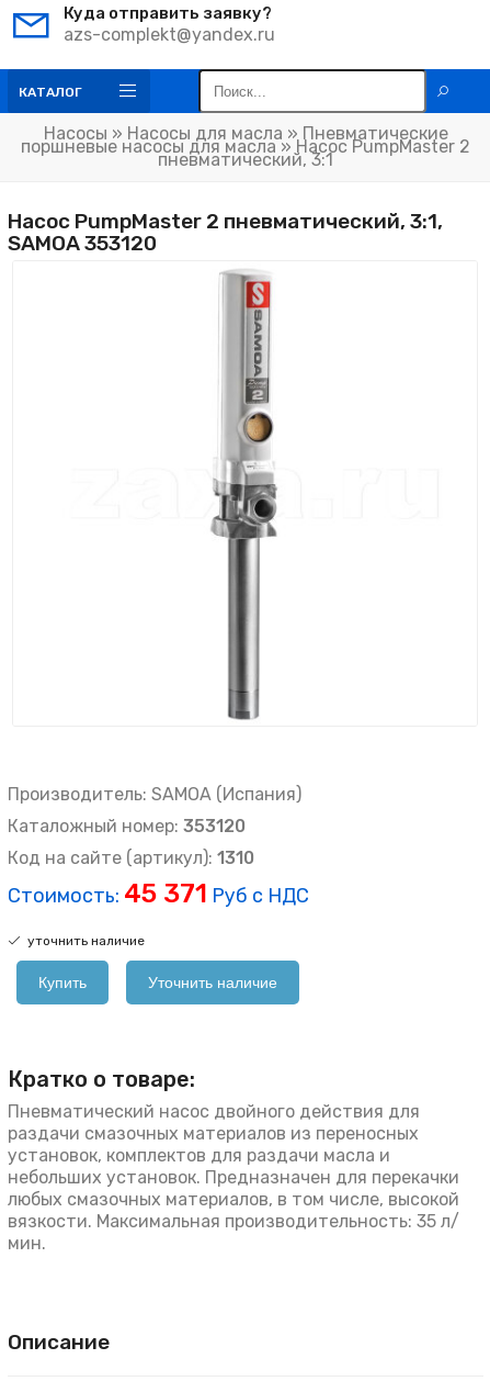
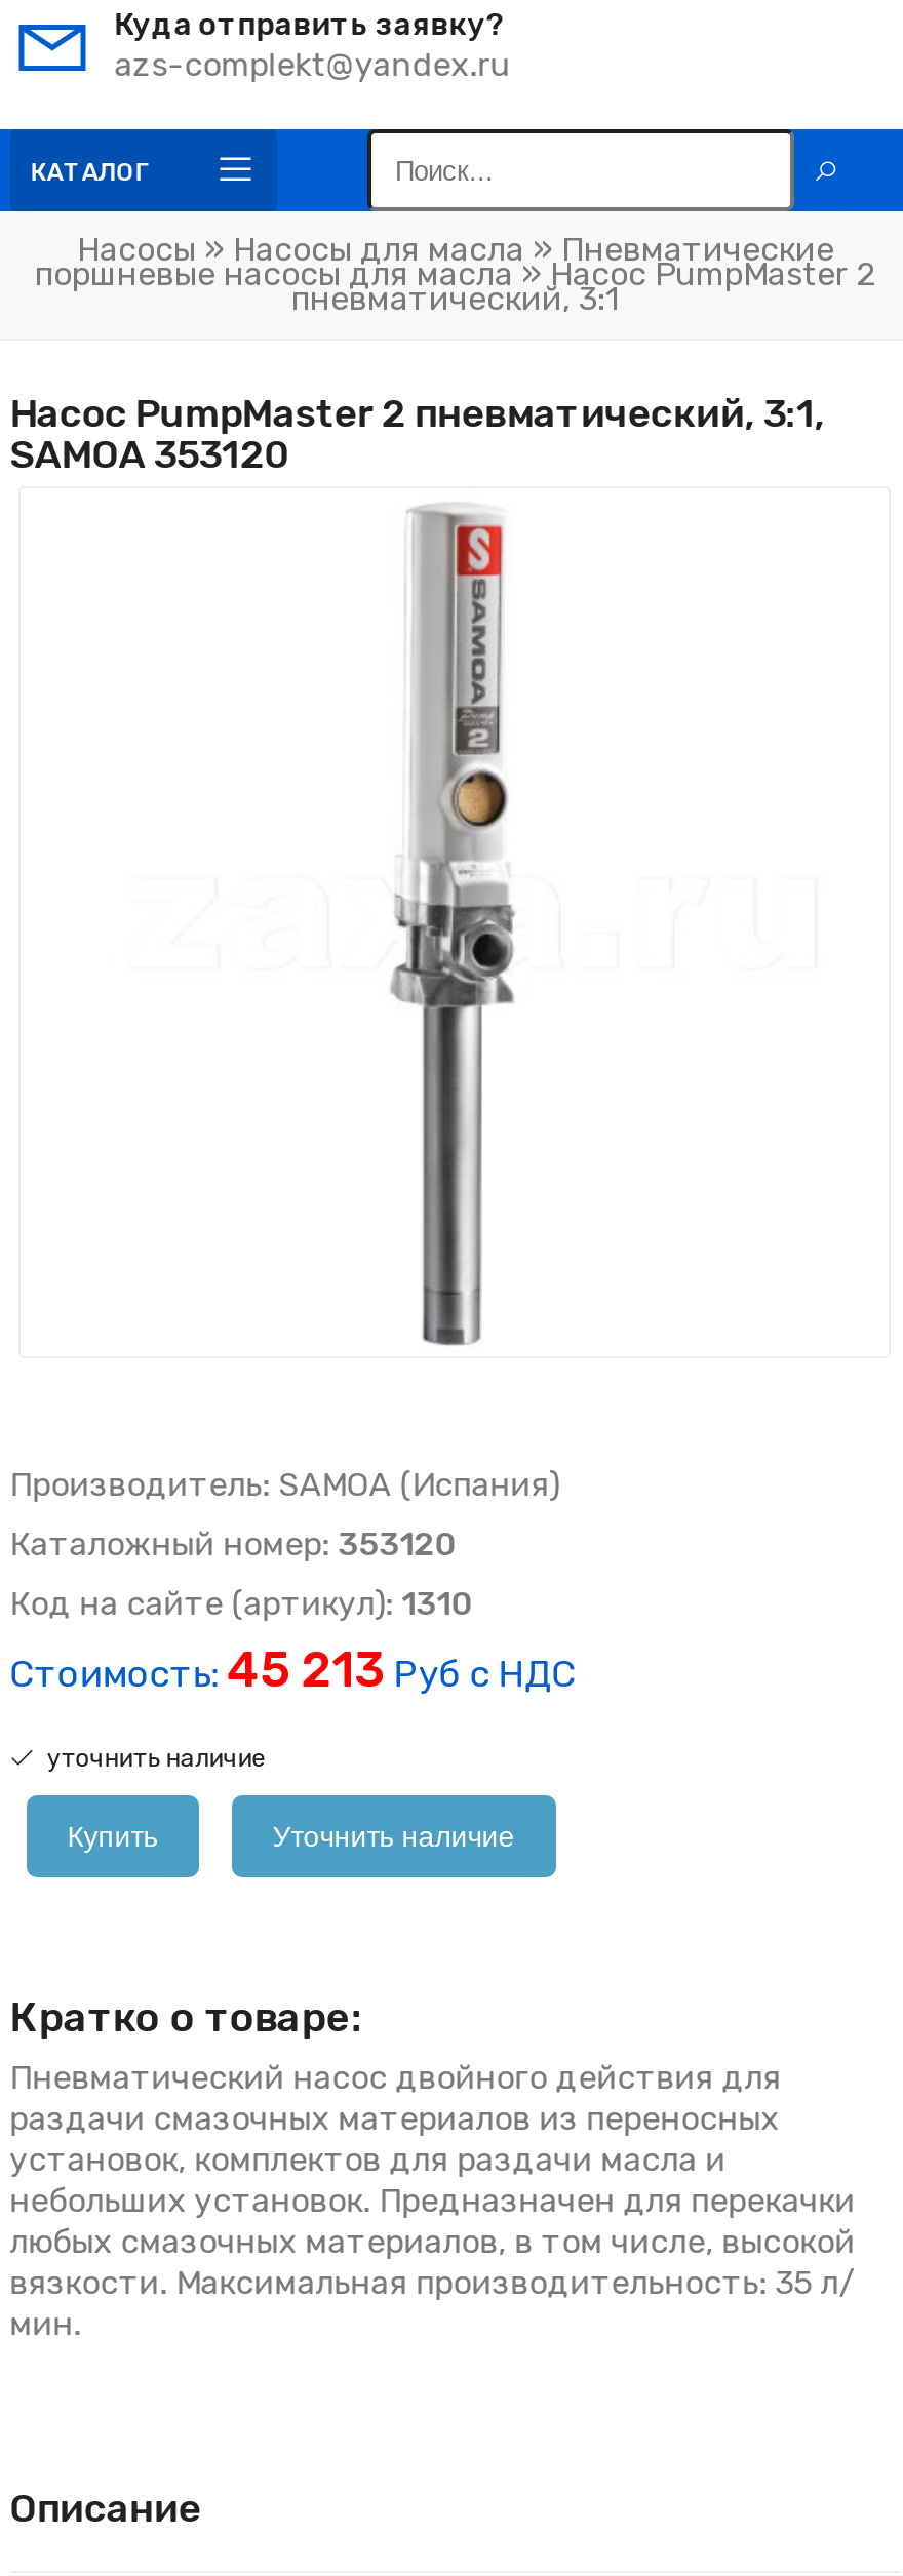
[7,878,309,909] Cтоимость: 45 371 Руб с НДС -> [10,1641,576,1698] Cтоимость: 45 213 Руб с НДС

